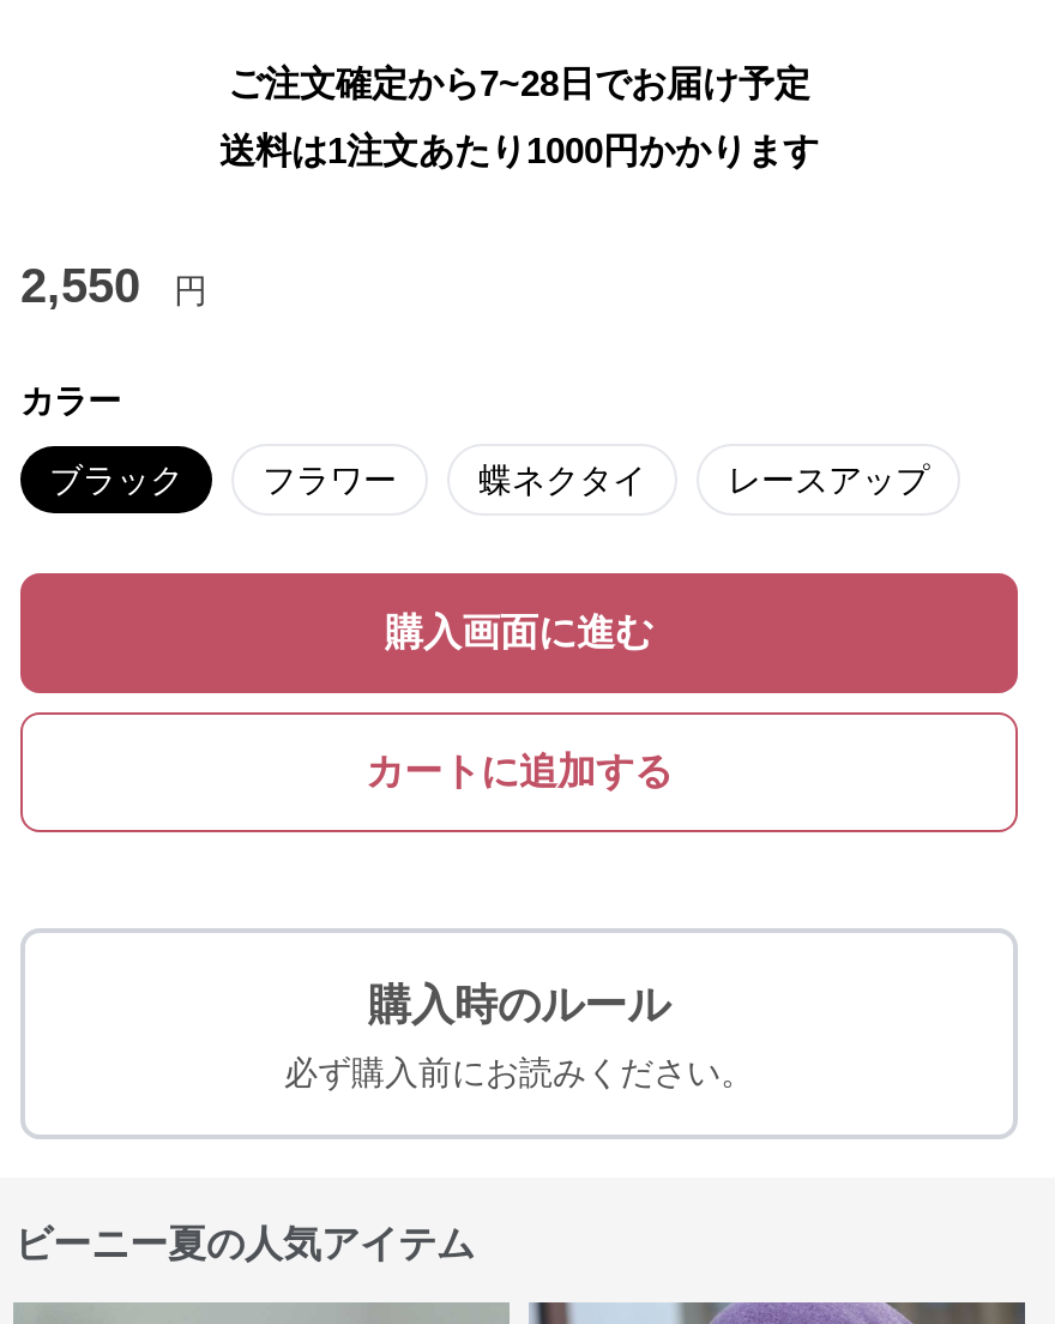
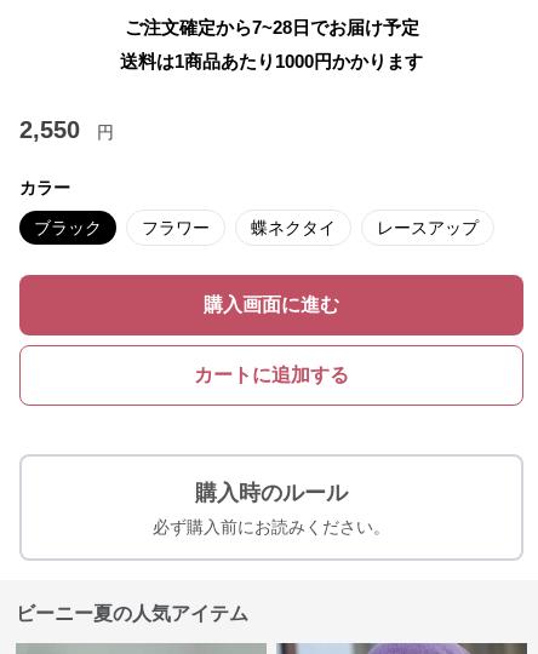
[219,130,819,170] 送料は1注文あたり1000円かかります -> [120,51,423,71] 送料は1商品あたり1000円かかります

